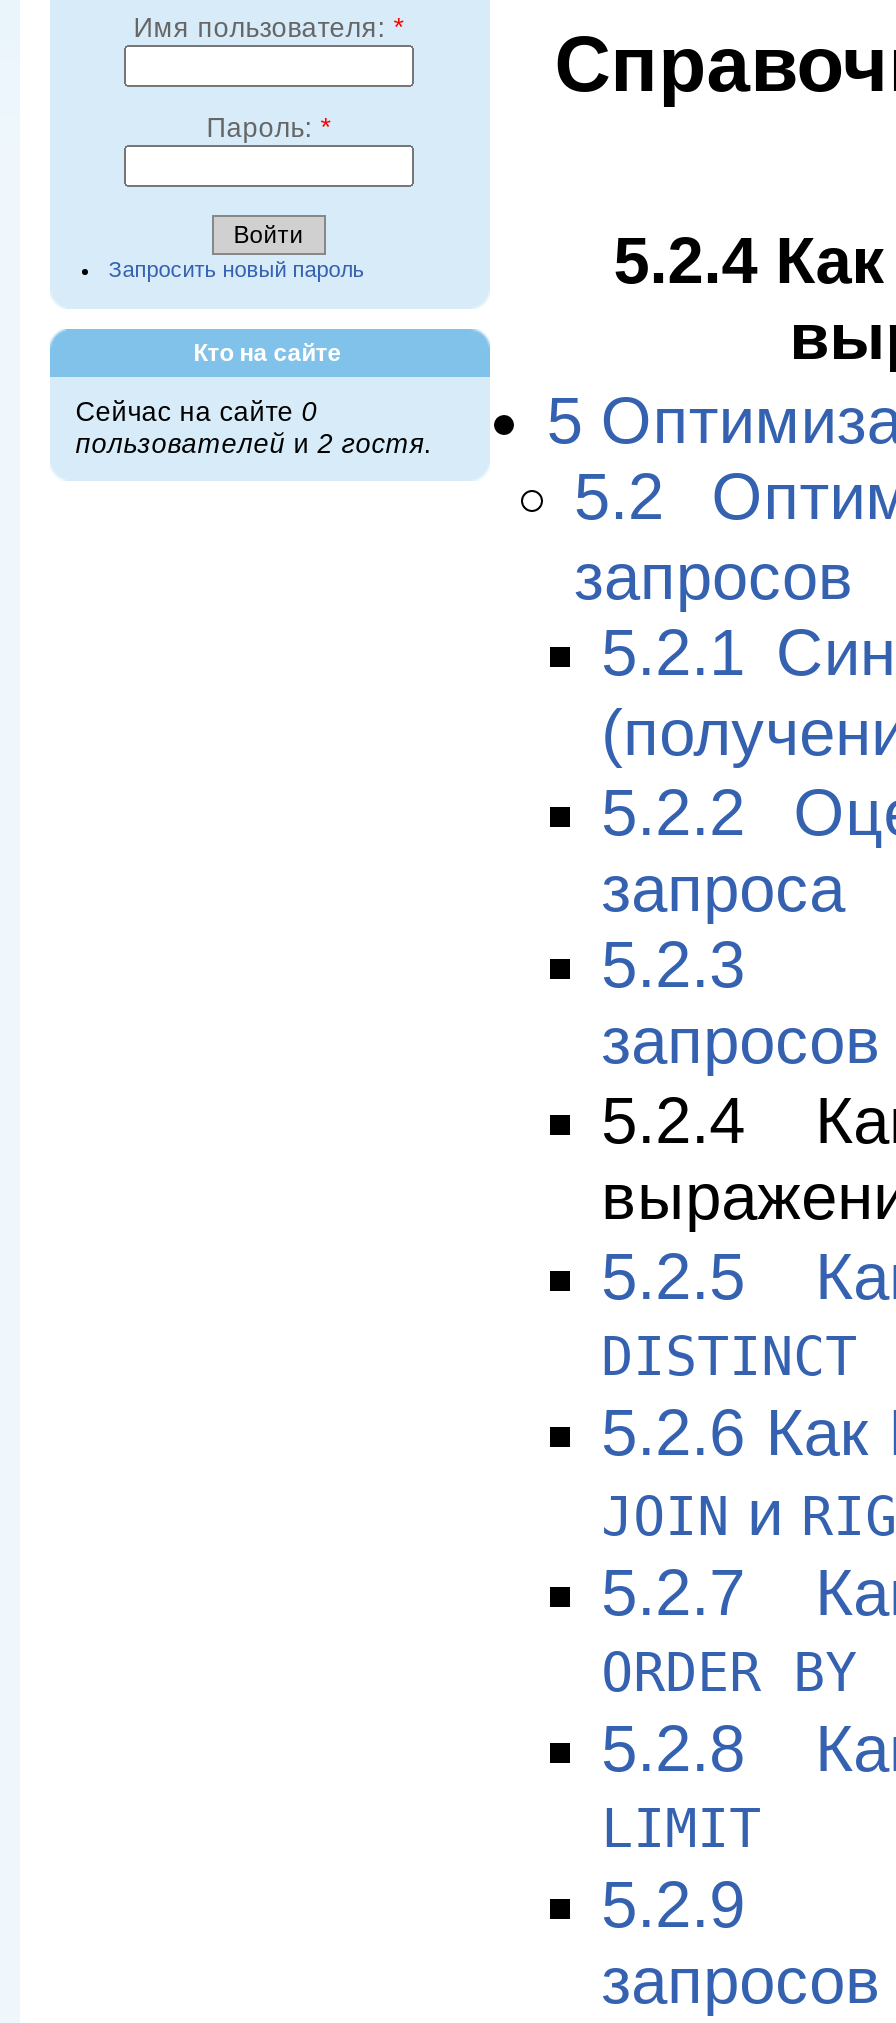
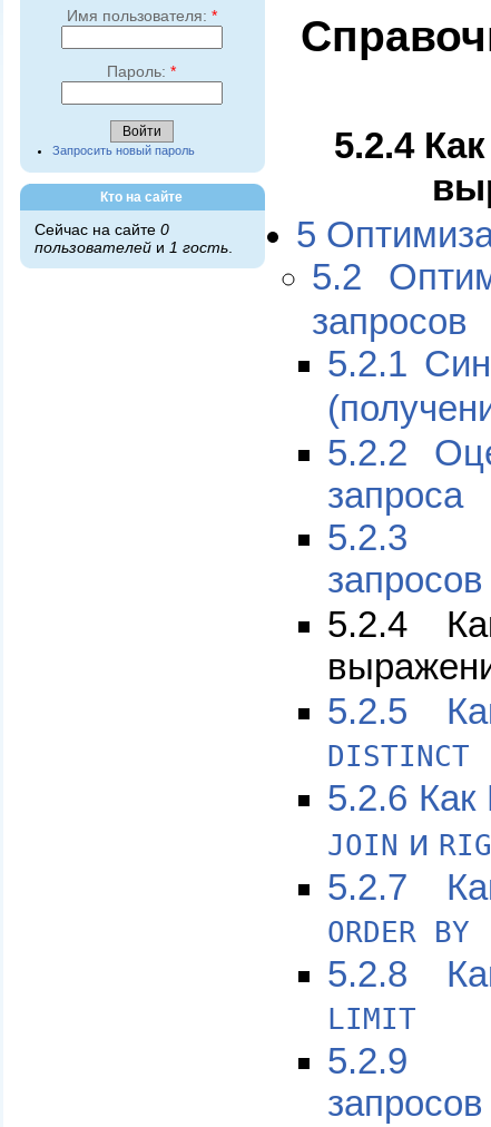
[76,429,432,459] пользователей и 2 гостя. -> [34,239,232,256] пользователей и 1 гость.

